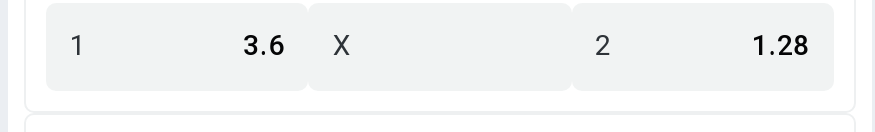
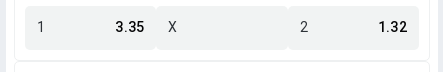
[243,29,351,61] 3.6 X -> [115,19,178,35] 3.35 X
[752,29,810,61] 1.28 -> [378,19,407,35] 1.32

